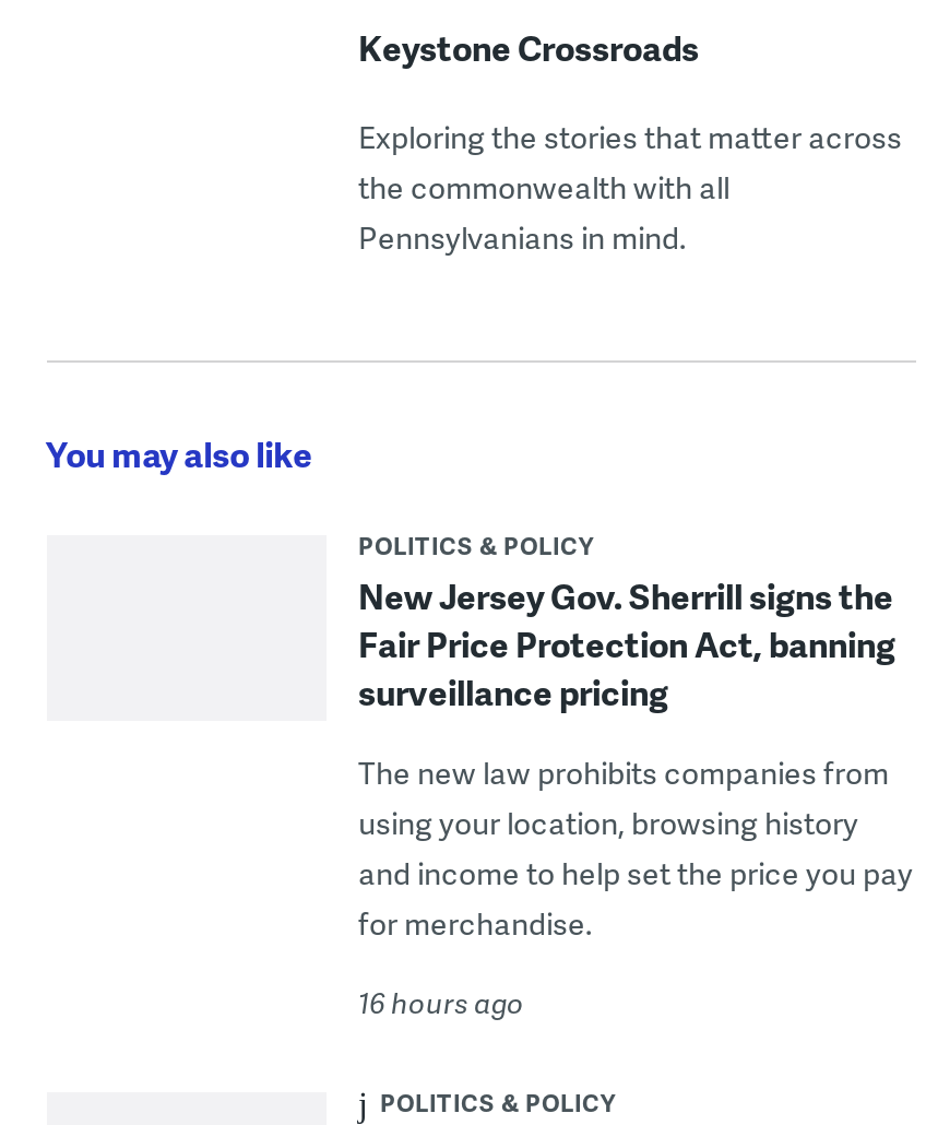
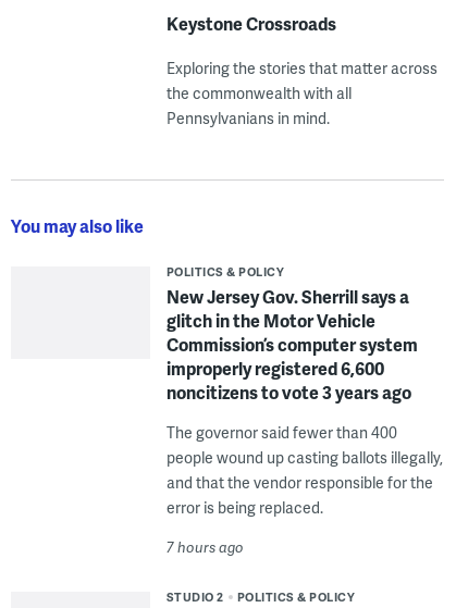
[358,571,913,1023] New Jersey Gov. Sherrill signs the | Fair Price Protection Act, banning | surveillance pricing | The new law prohibits companies from | using your location, browsing history | and income to help set the price you pay | for merchandise. | 16 hours ago -> [166,284,442,605] New Jersey Gov. Sherrill says a | glitch in the Motor Vehicle | Commission’s computer system | improperly registered 6,600 | noncitizens to vote 3 years ago | The governor said fewer than 400 | people wound up casting ballots illegally, | and that the vendor responsible for the | error is being replaced. | 7 hours ago | STUDIO 2

